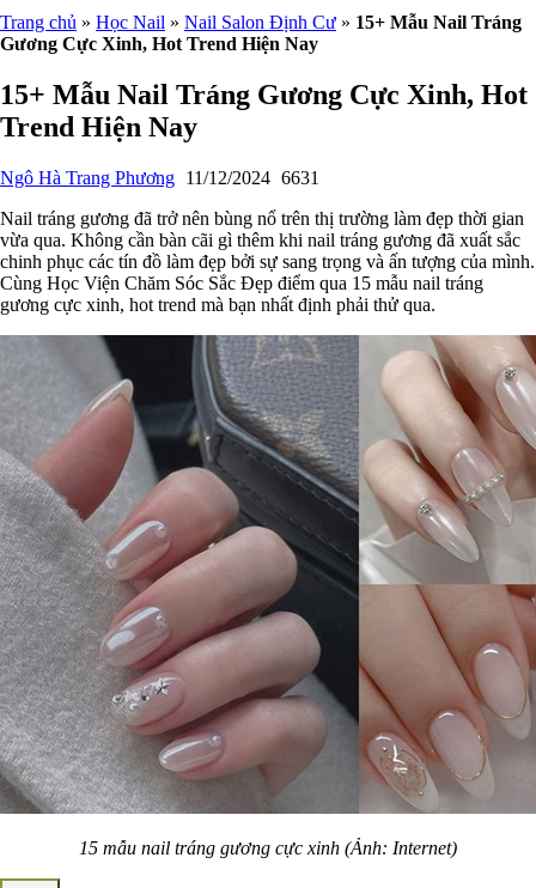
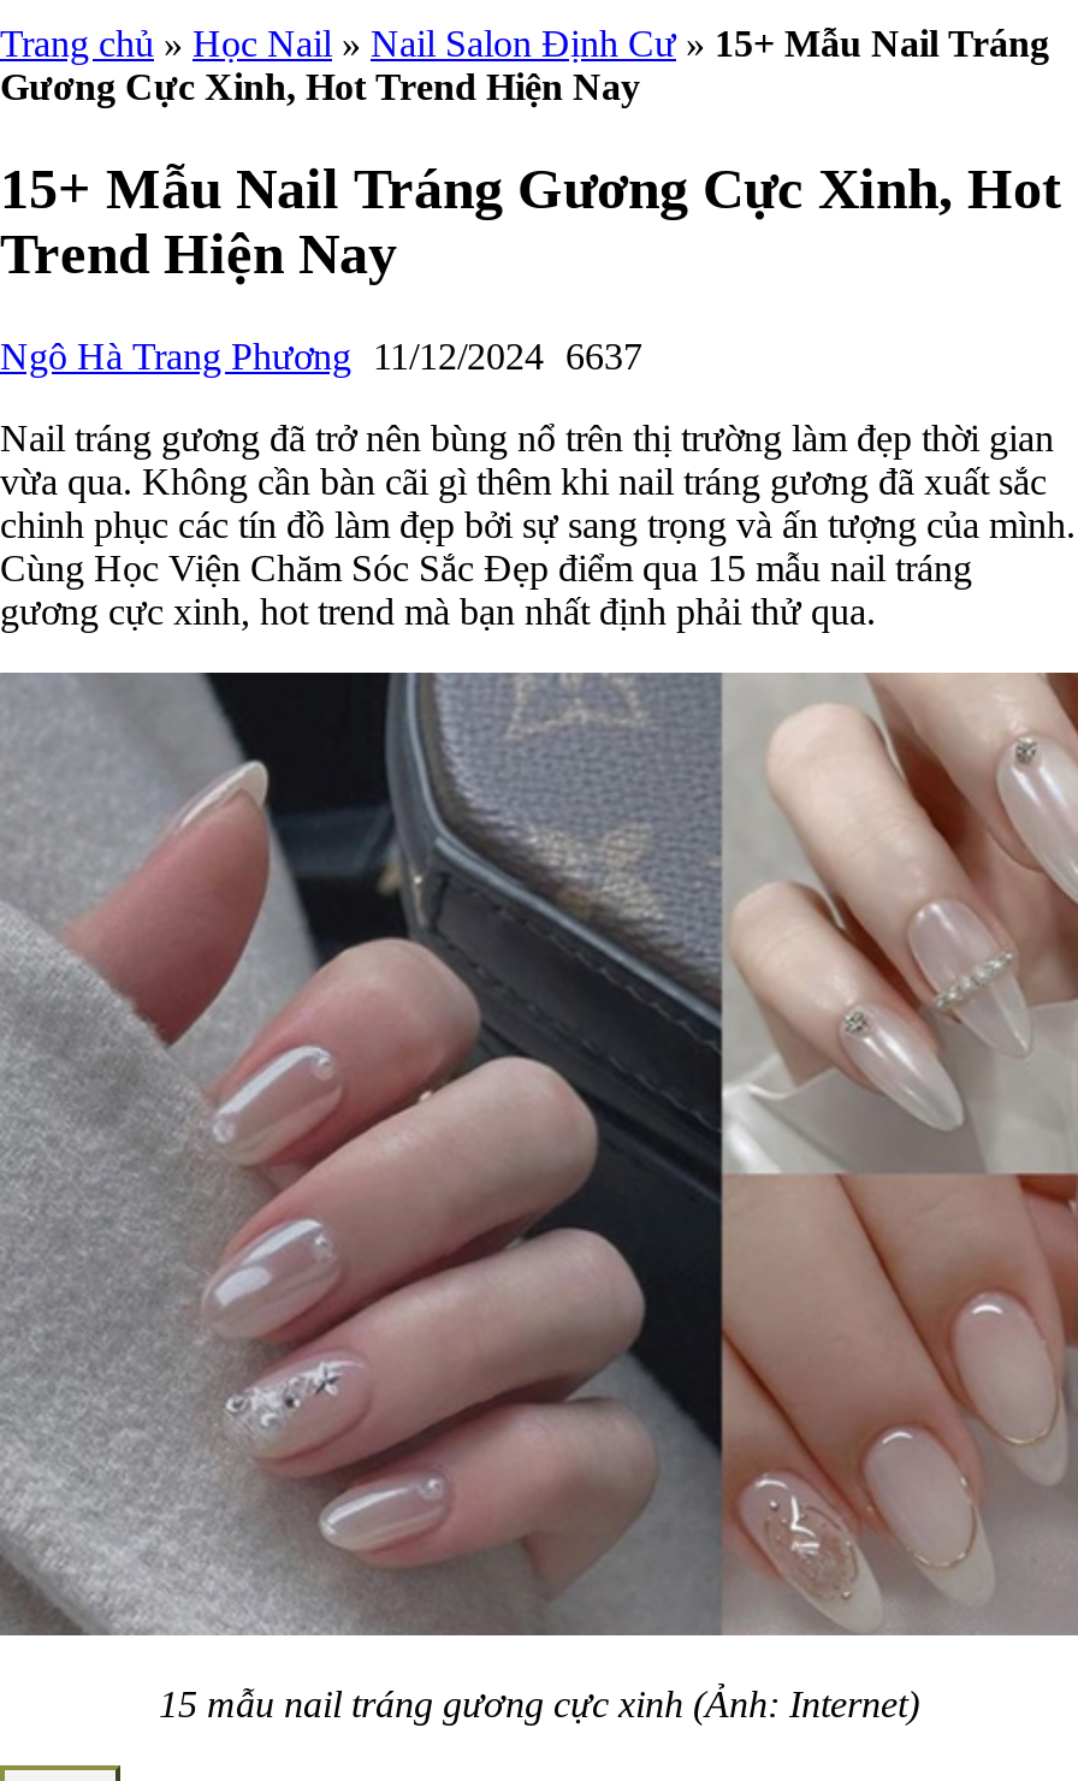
[0,167,319,188] Ngô Hà Trang Phương 11/12/2024 6631 -> [0,335,642,376] Ngô Hà Trang Phương 11/12/2024 6637

